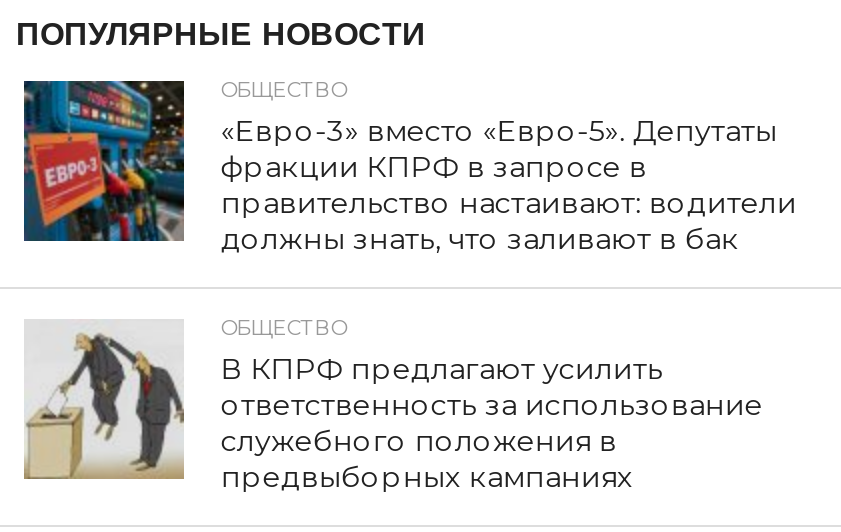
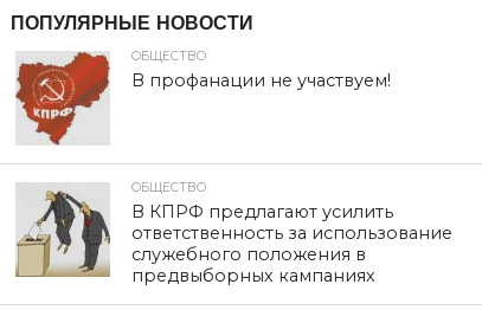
[22,78,797,257] [image] | «Евро-3» вместо «Евро-5». Депутаты | фракции КПРФ в запросе в | правительство настаивают: водители | должны знать, что заливают в бак -> [14,50,391,146] [image] | В профанации не участвуем!

